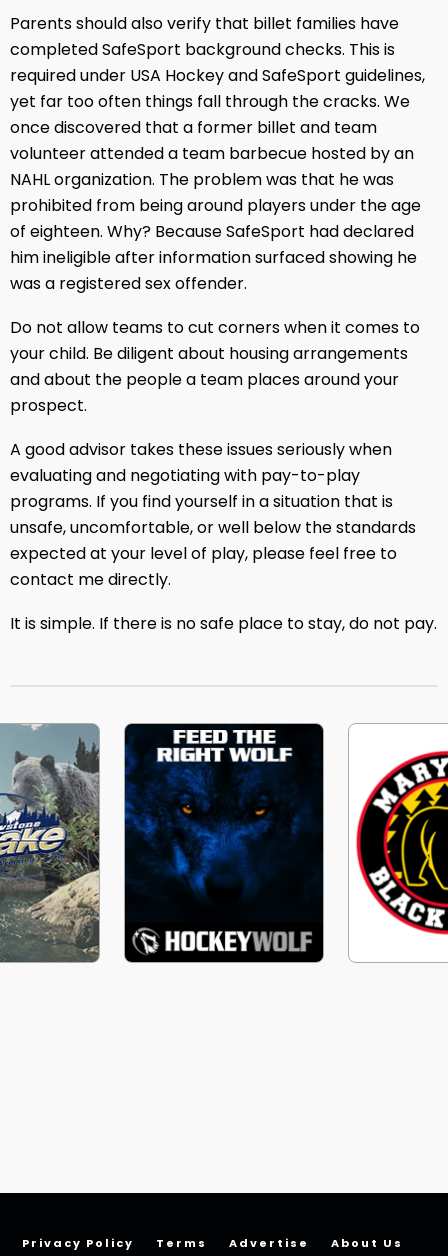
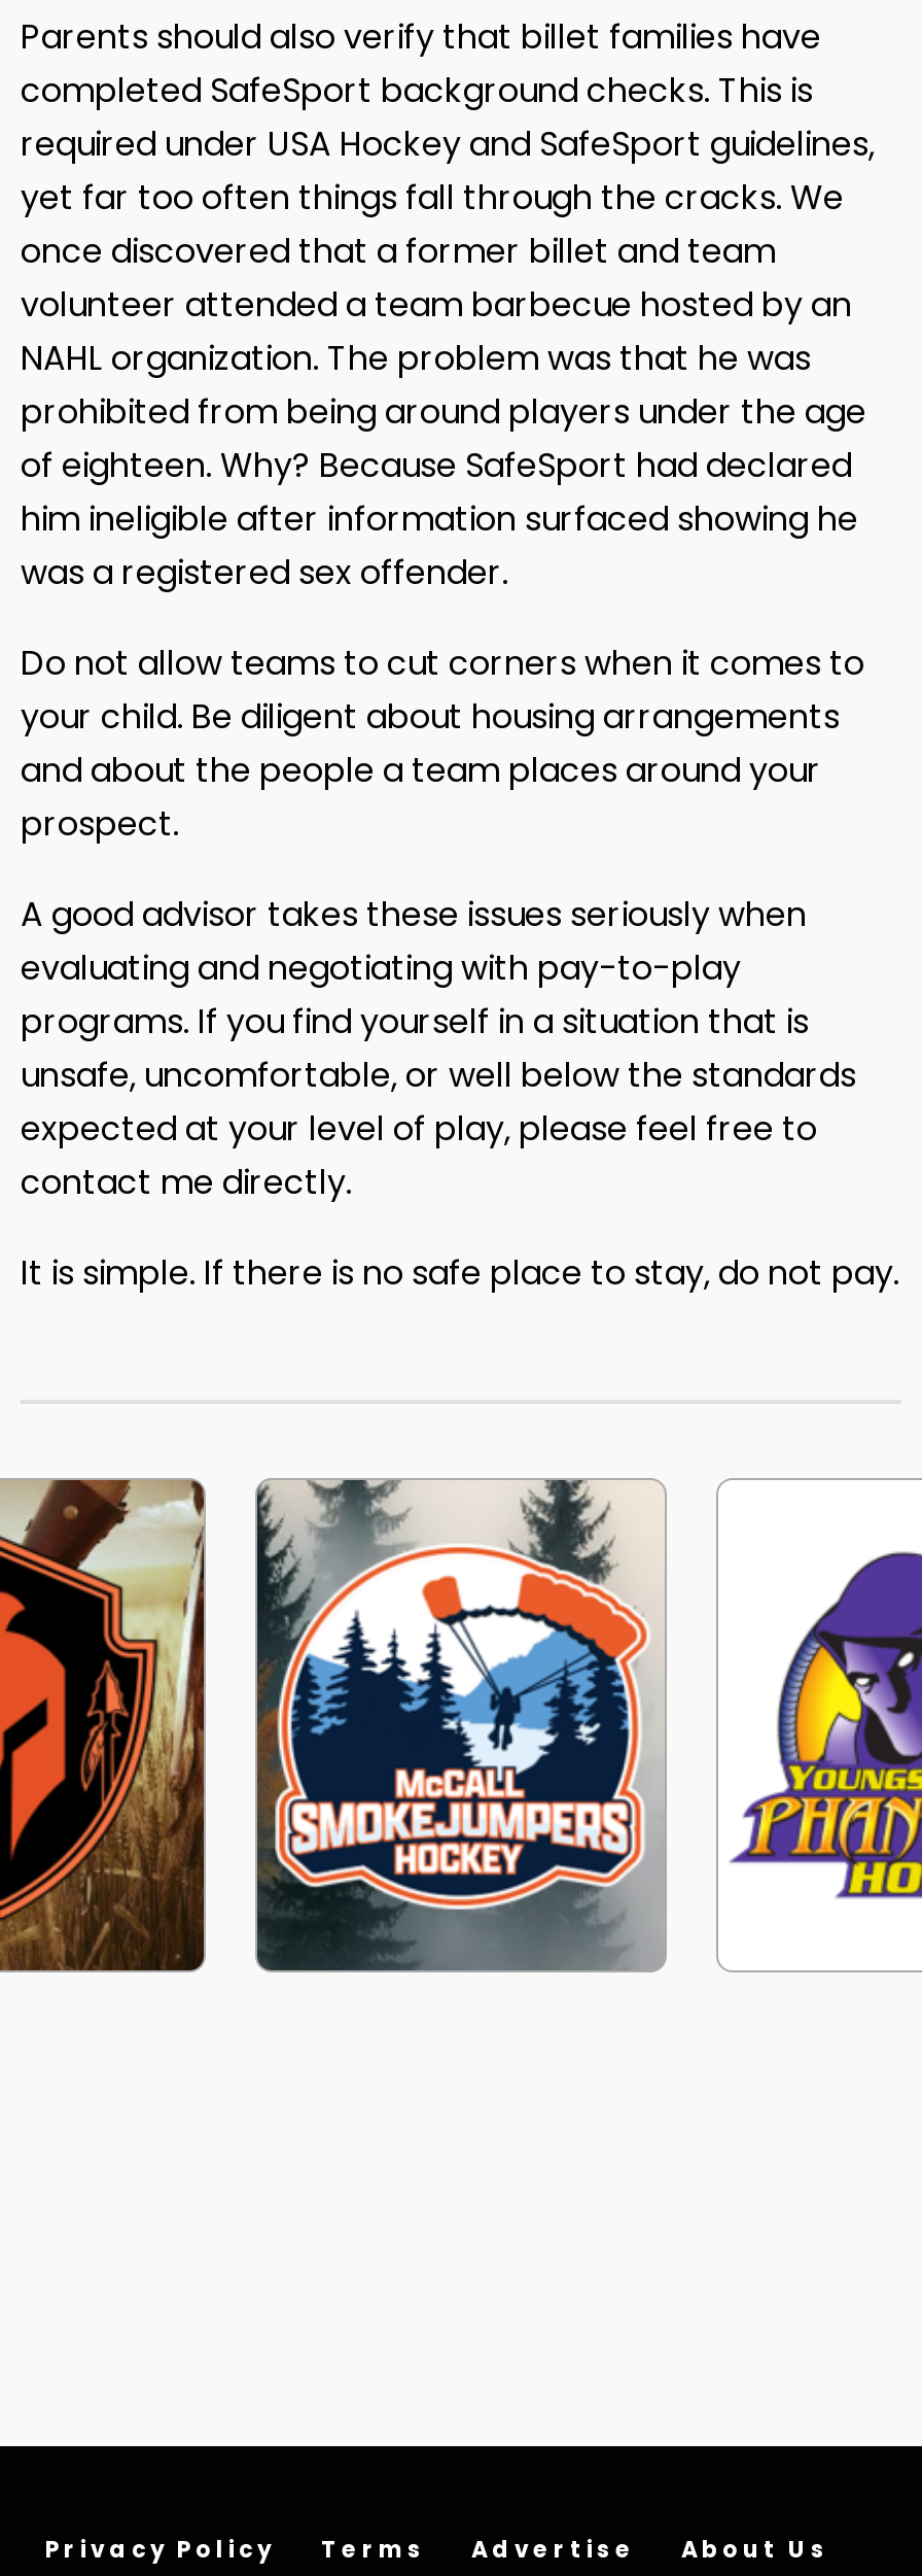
[3,723,100,962] [image] -> [6,1478,206,1970] [image]
[125,723,324,962] [image] -> [255,1478,665,1972] [image]
[355,750,445,936] [image] -> [731,1536,916,1915] [image]

